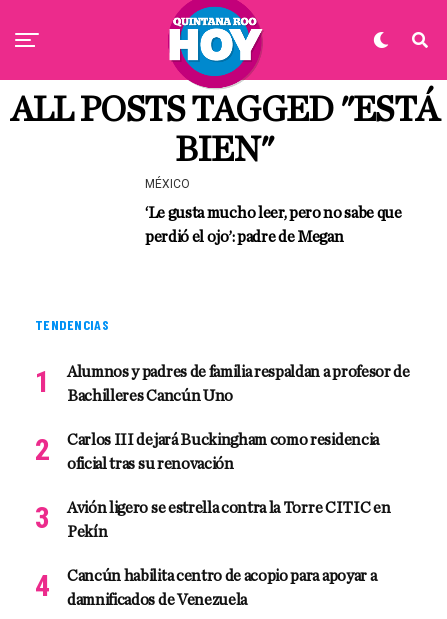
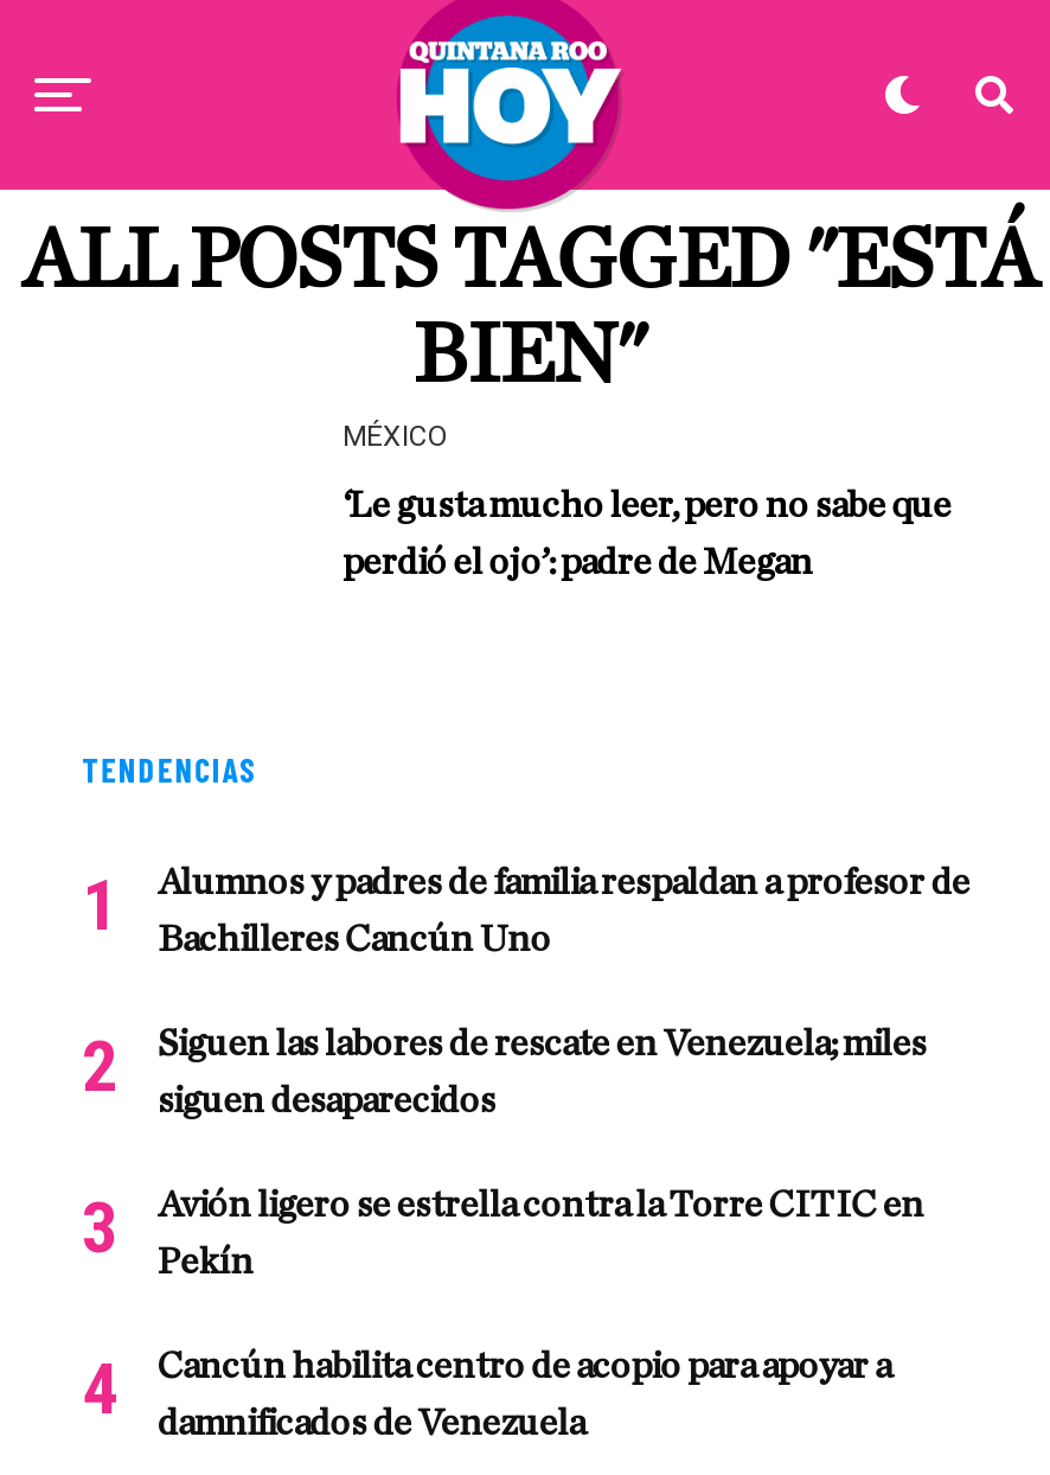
[67,432,379,448] Carlos III dejará Buckingham como residencia -> [158,1024,926,1062] Siguen las labores de rescate en Venezuela; miles
[67,456,234,472] oficial tras su renovación -> [158,1081,496,1119] siguen desaparecidos

